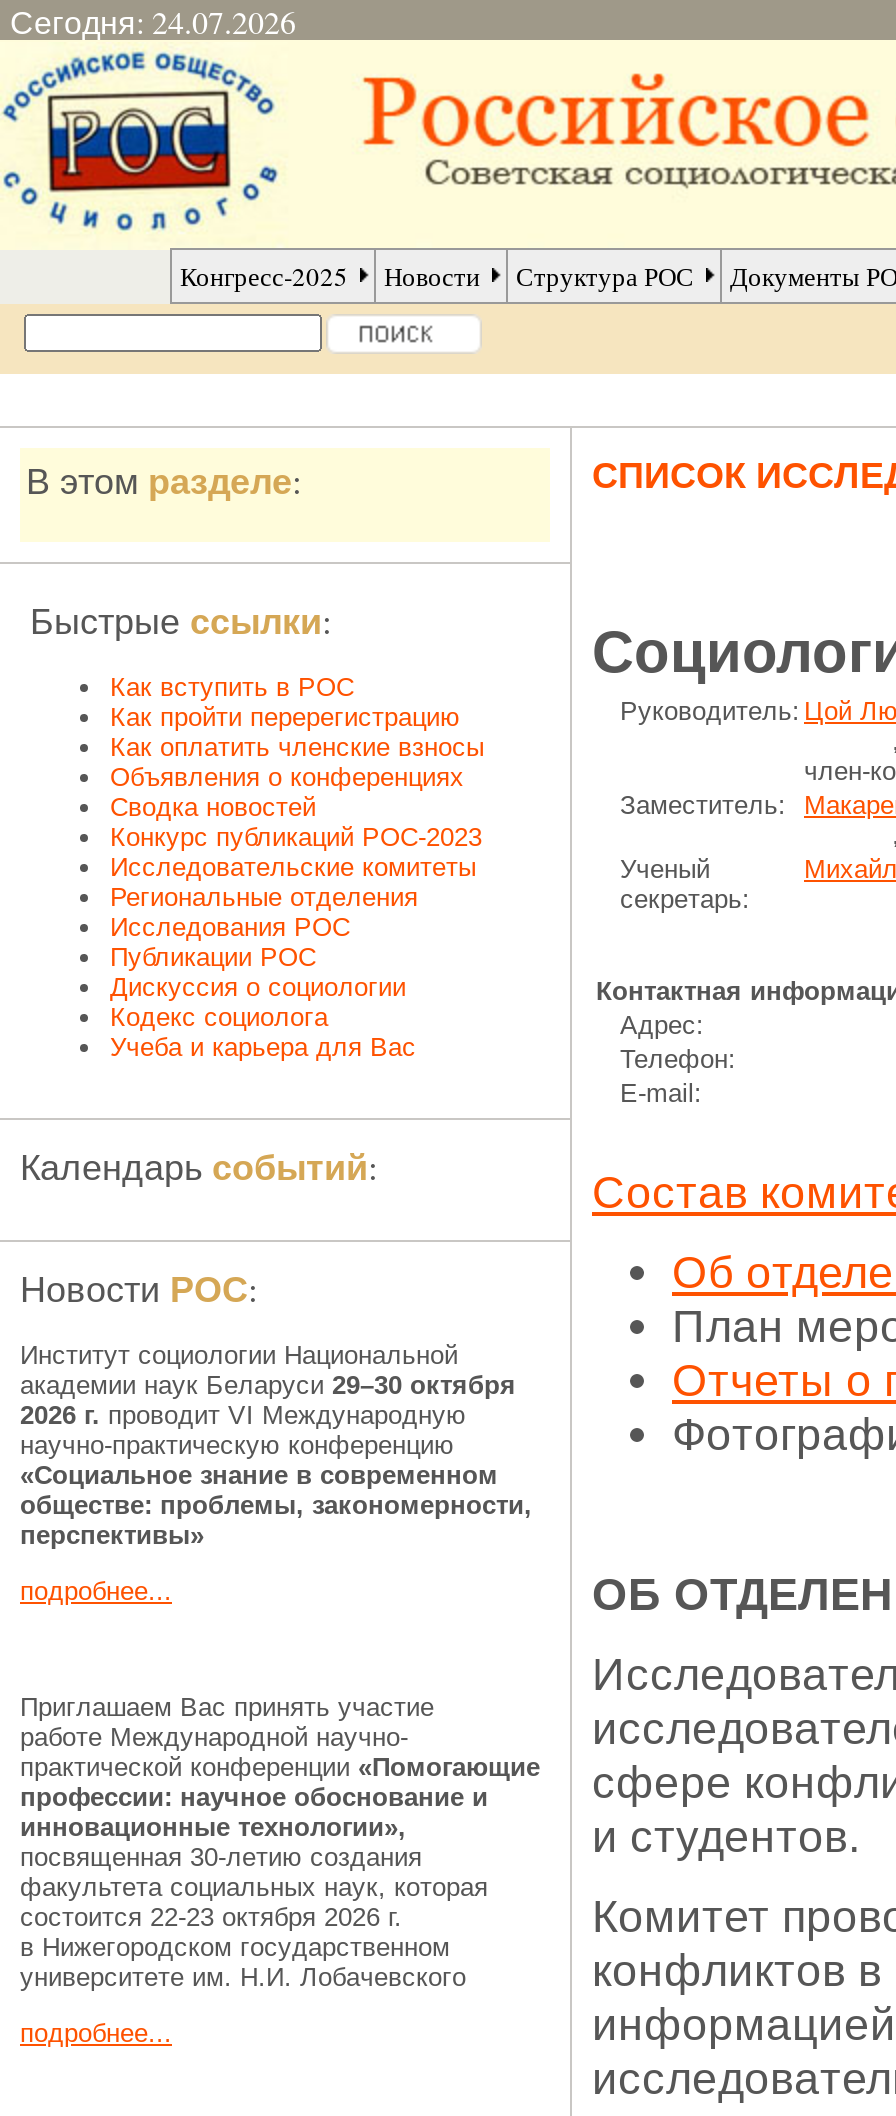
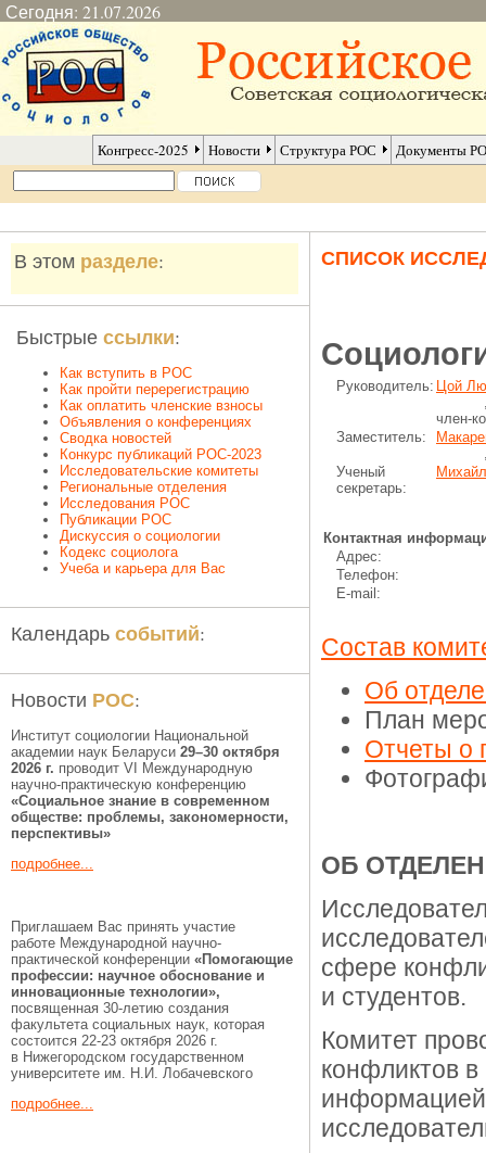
[0,0,296,42] Сегодня: 24.07.2026 -> [0,0,161,23] Сегодня: 21.07.2026

